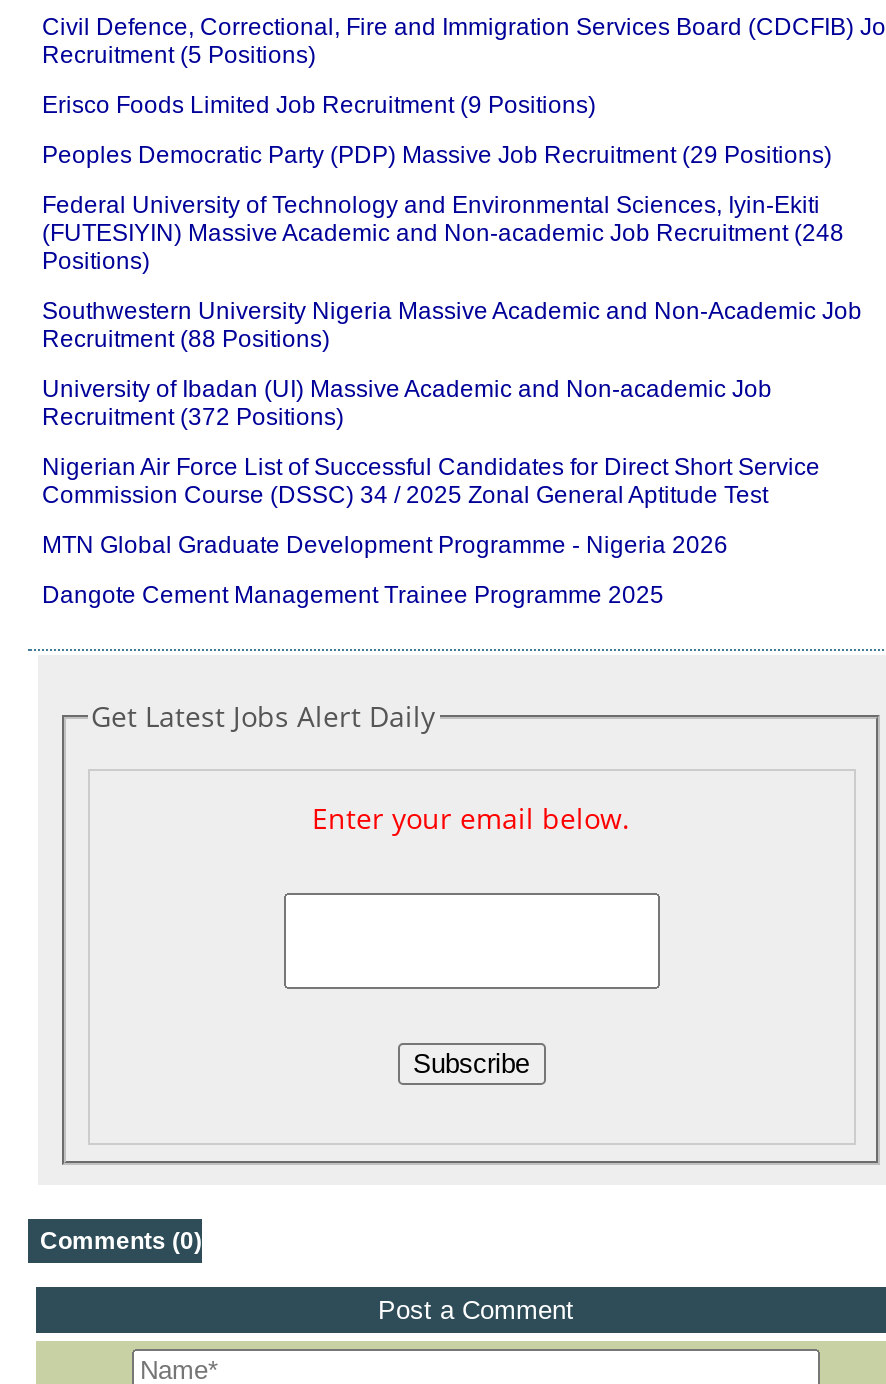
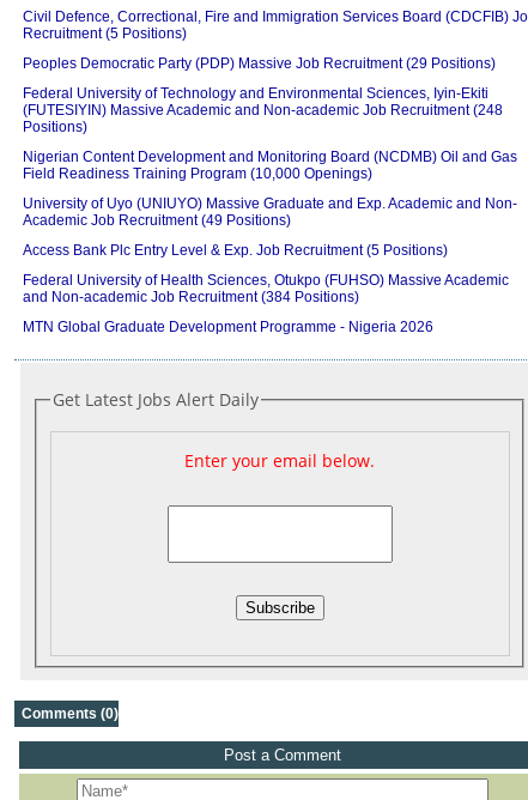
[42,90,596,118] Erisco Foods Limited Job Recruitment (9 Positions) -> none
[42,296,862,508] Southwestern University Nigeria Massive Academic and Non-Academic Job | Recruitment (88 Positions) | University of Ibadan (UI) Massive Academic and Non-academic Job | Recruitment (372 Positions) | Nigerian Air Force List of Successful Candidates for Direct Short Service | Commission Course (DSSC) 34 / 2025 Zonal General Aptitude Test -> [23,148,517,305] Nigerian Content Development and Monitoring Board (NCDMB) Oil and Gas | Field Readiness Training Program (10,000 Openings) | University of Uyo (UNIUYO) Massive Graduate and Exp. Academic and Non- | Academic Job Recruitment (49 Positions) | Access Bank Plc Entry Level & Exp. Job Recruitment (5 Positions) | Federal University of Health Sciences, Otukpo (FUHSO) Massive Academic | and Non-academic Job Recruitment (384 Positions)
[42,580,664,608] Dangote Cement Management Trainee Programme 2025 -> none

